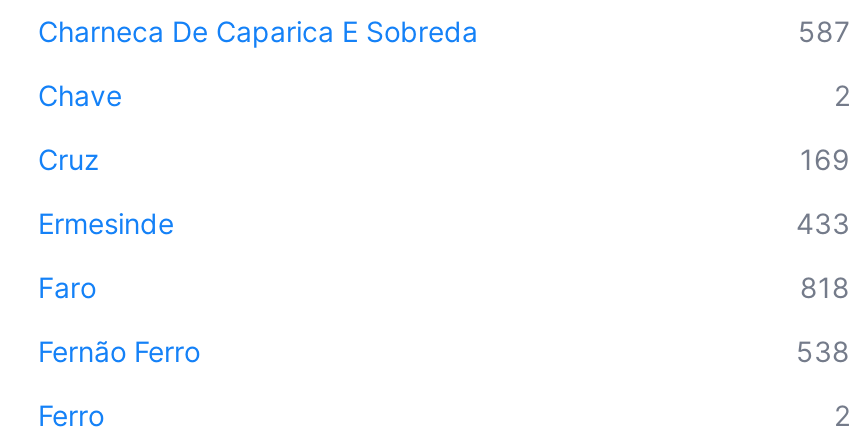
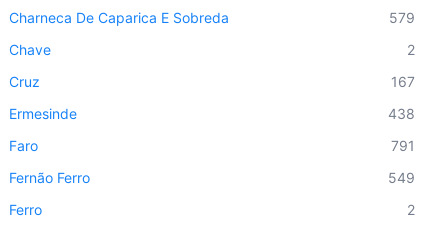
[798,13,850,47] 587 -> [389,9,415,26] 579
[800,141,850,175] 169 -> [391,73,415,90] 167
[796,205,850,239] 433 -> [388,105,415,122] 438
[800,269,850,303] 818 -> [391,137,415,154] 791
[796,333,850,367] 538 -> [388,169,415,186] 549

